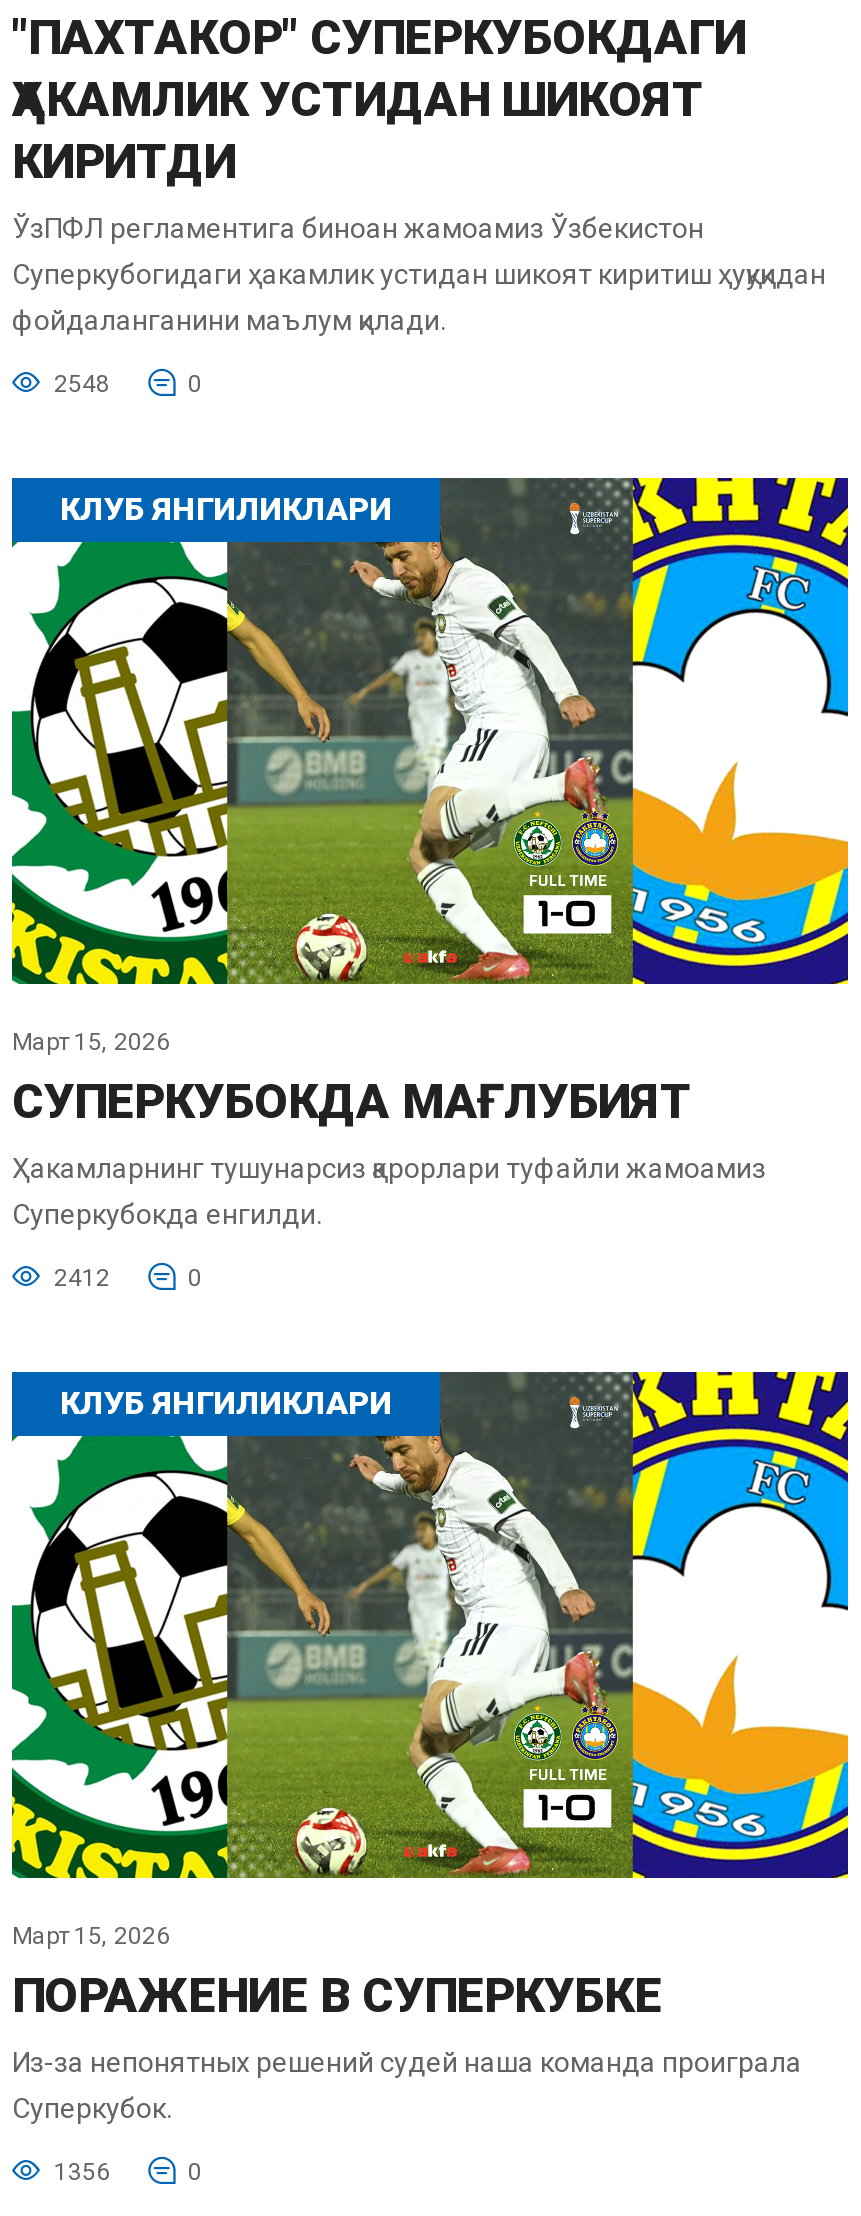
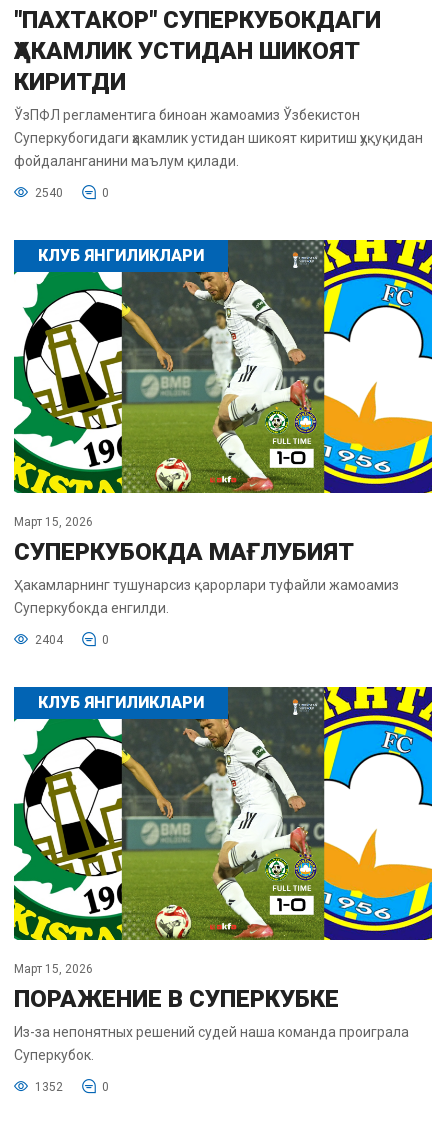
[54,369,110,397] 2548 -> [35,186,63,200] 2540
[54,1264,110,1292] 2412 -> [35,633,63,647] 2404
[54,2158,110,2186] 1356 -> [35,1080,63,1094] 1352

